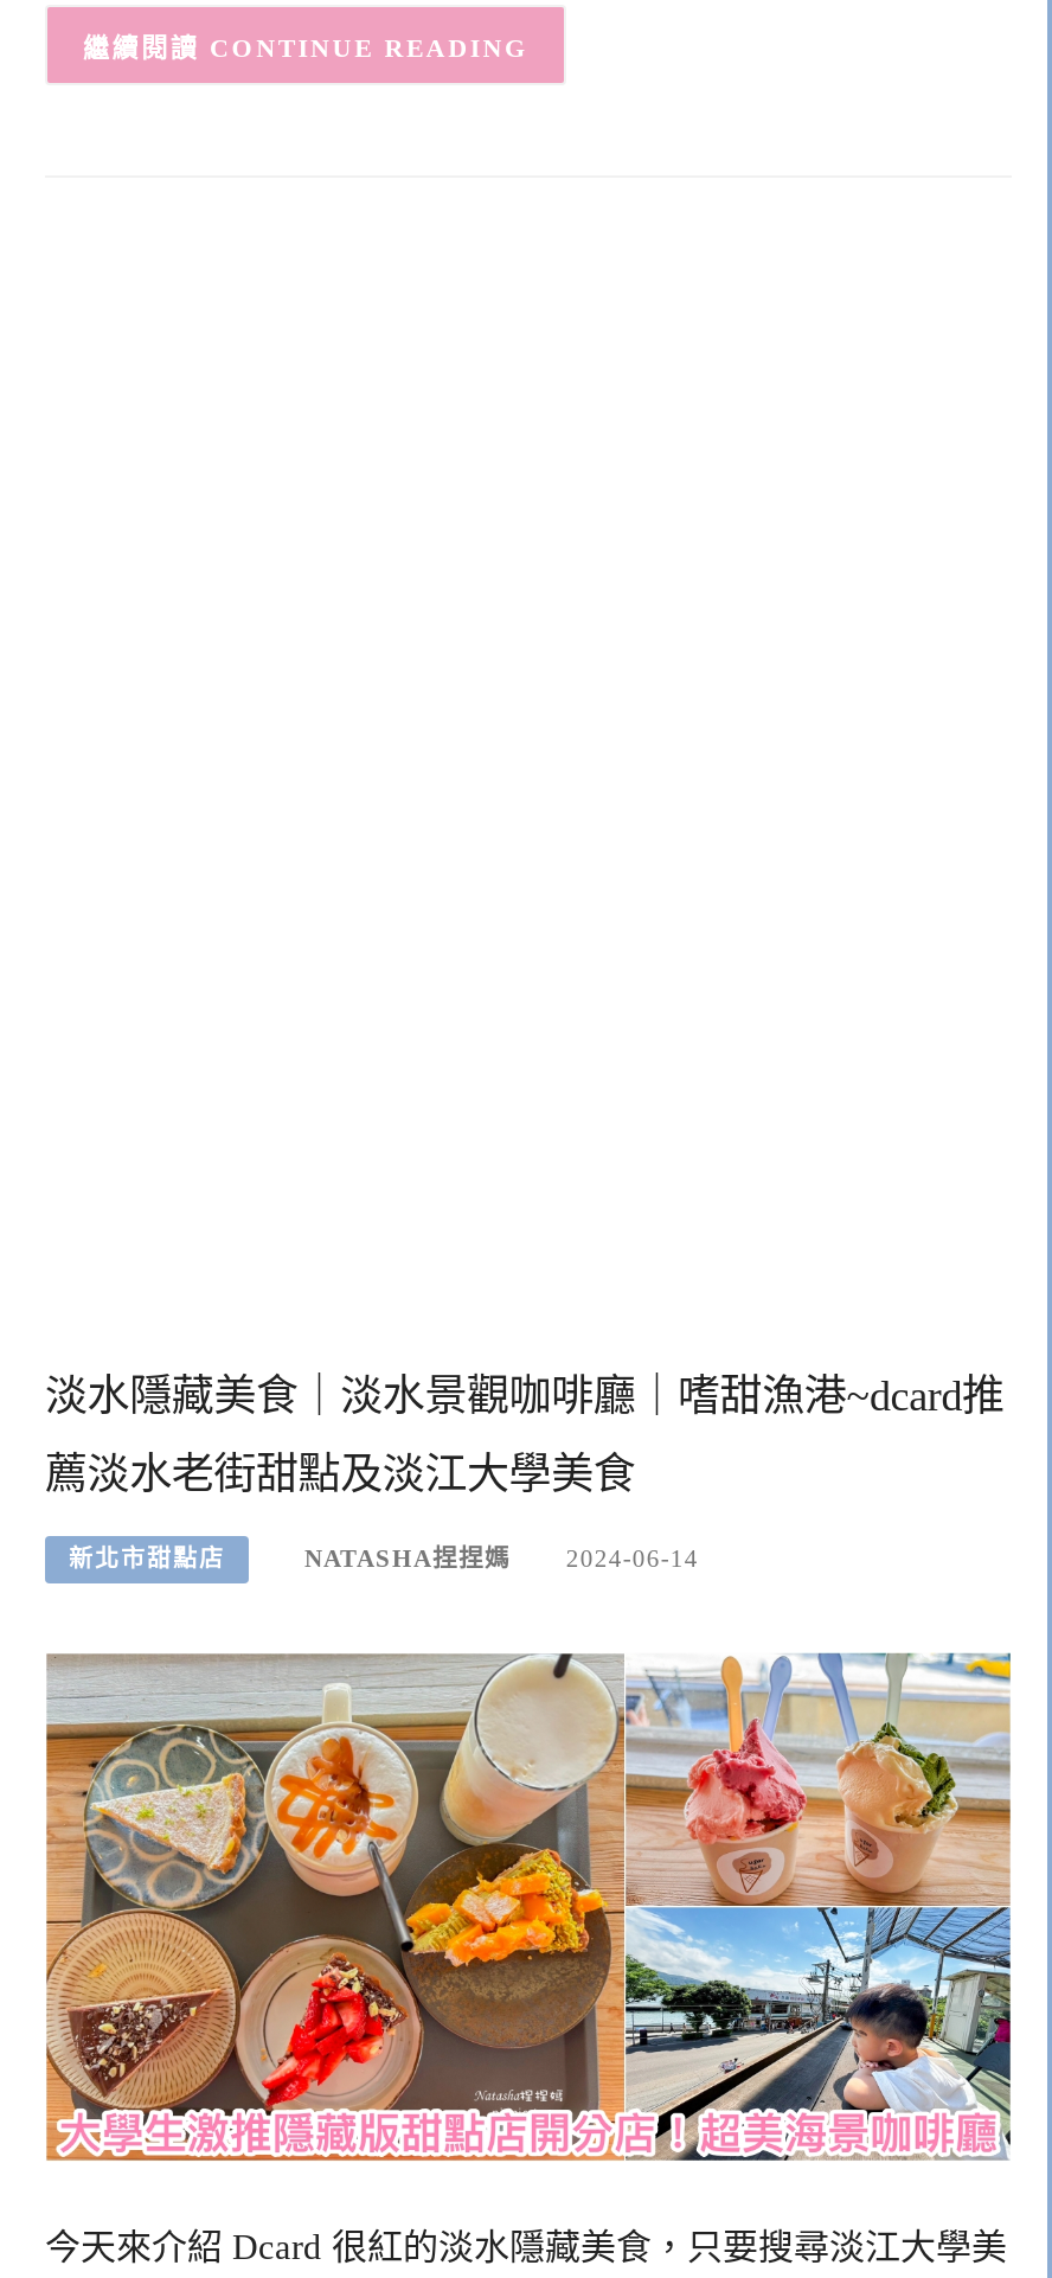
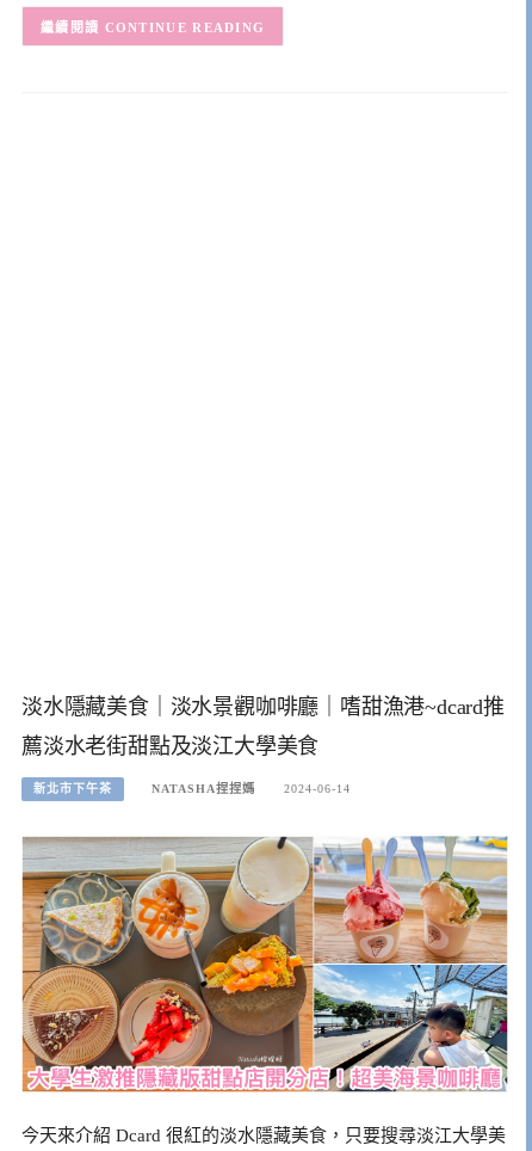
[69,1547,225,1573] 新北市甜點店 -> [33,783,112,796] 新北市下午茶

